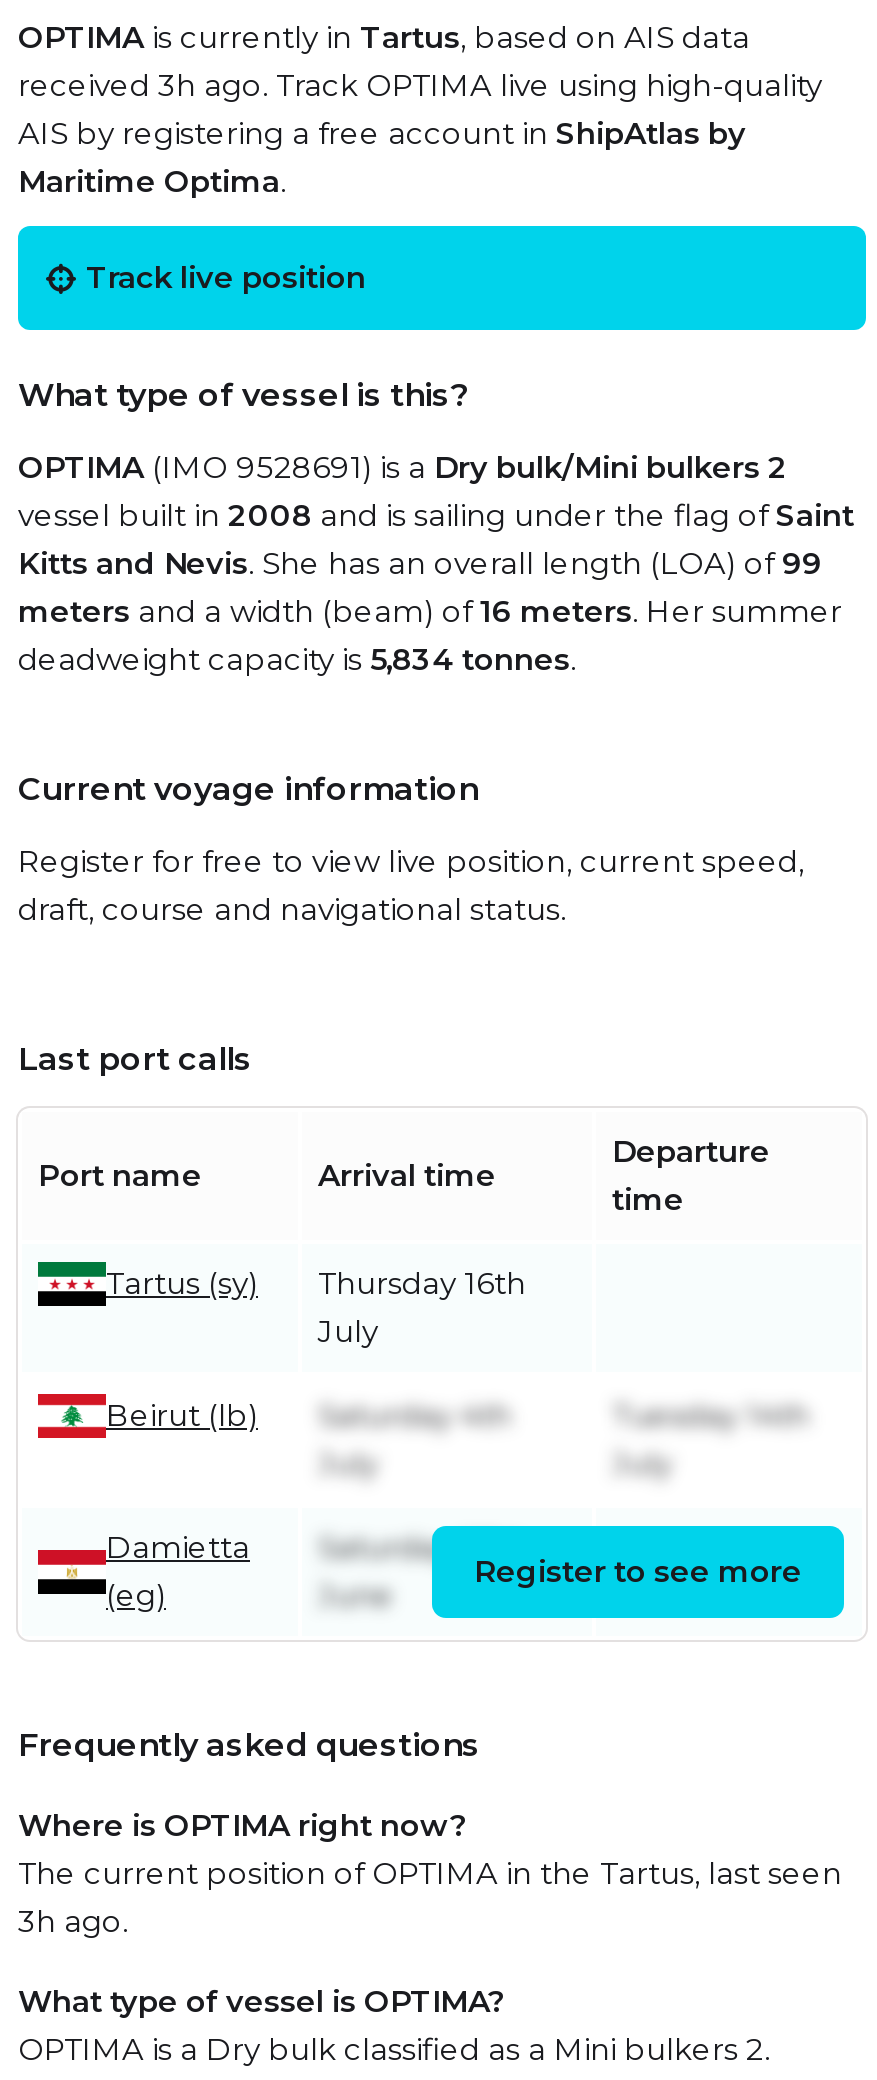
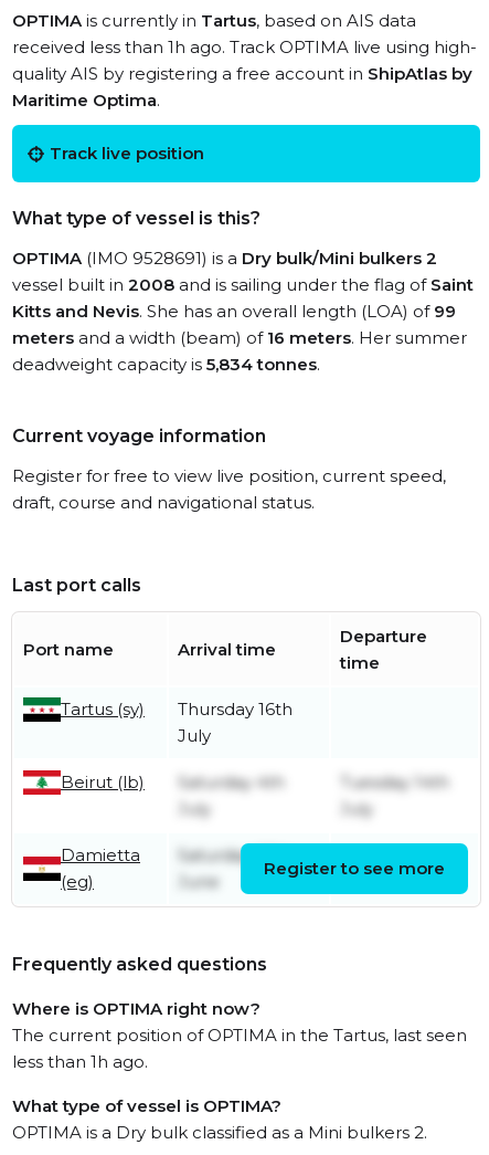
[18,66,822,152] received 3h ago. Track OPTIMA live using high-quality | AIS by registering a free account in ShipAtlas by -> [12,36,477,84] received less than 1h ago. Track OPTIMA live using high- | quality AIS by registering a free account in ShipAtlas by
[18,1902,128,1940] 3h ago. -> [12,1051,148,1072] less than 1h ago.

